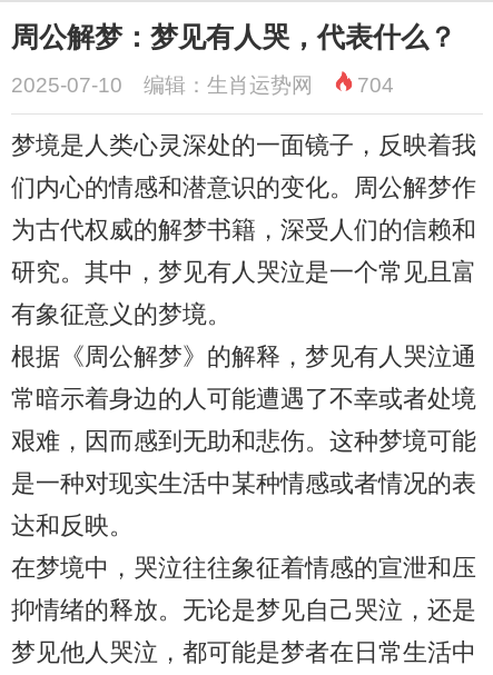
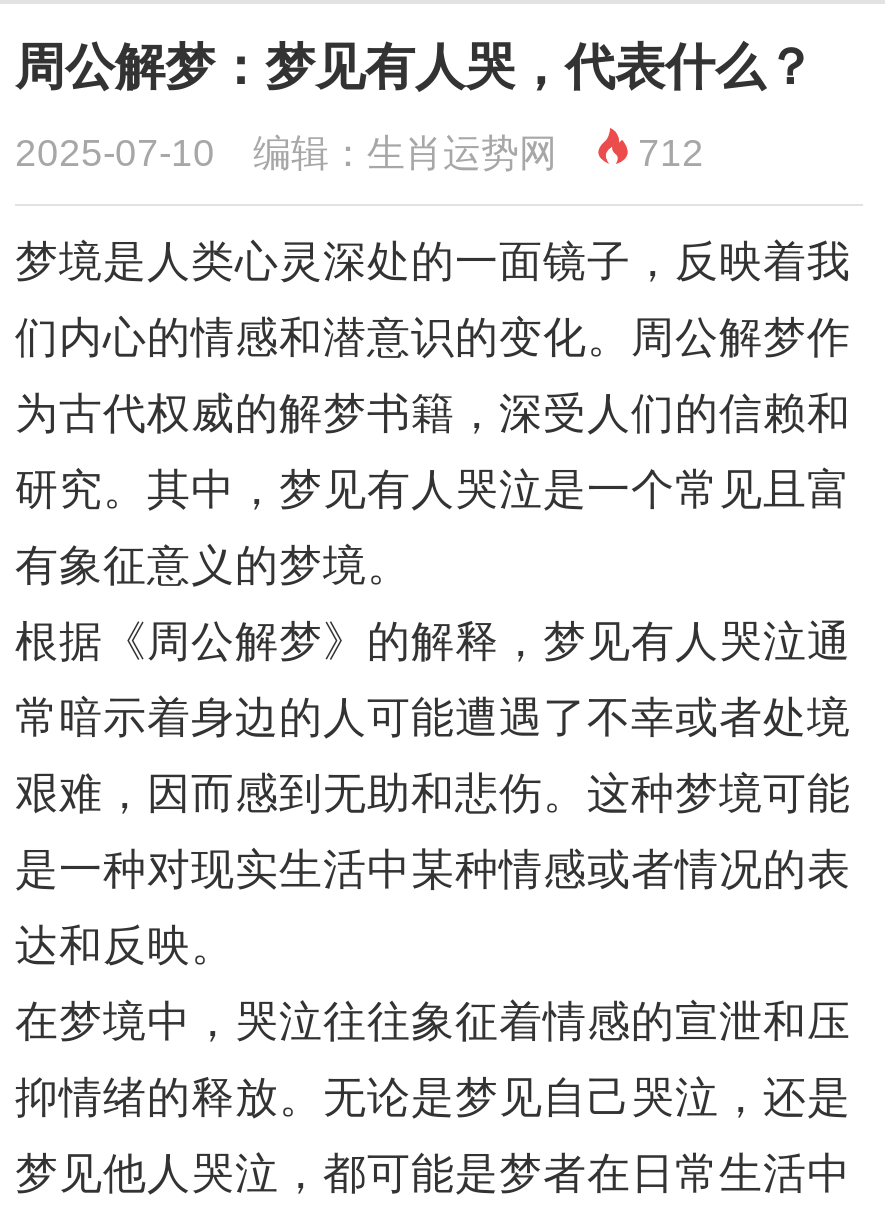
[11,73,394,96] 2025-07-10 编辑：生肖运势网 704 -> [15,131,704,173] 2025-07-10 编辑：生肖运势网 712

